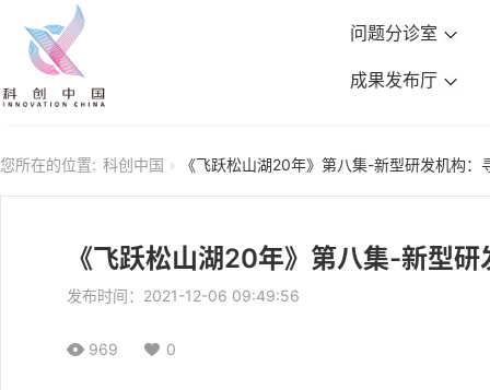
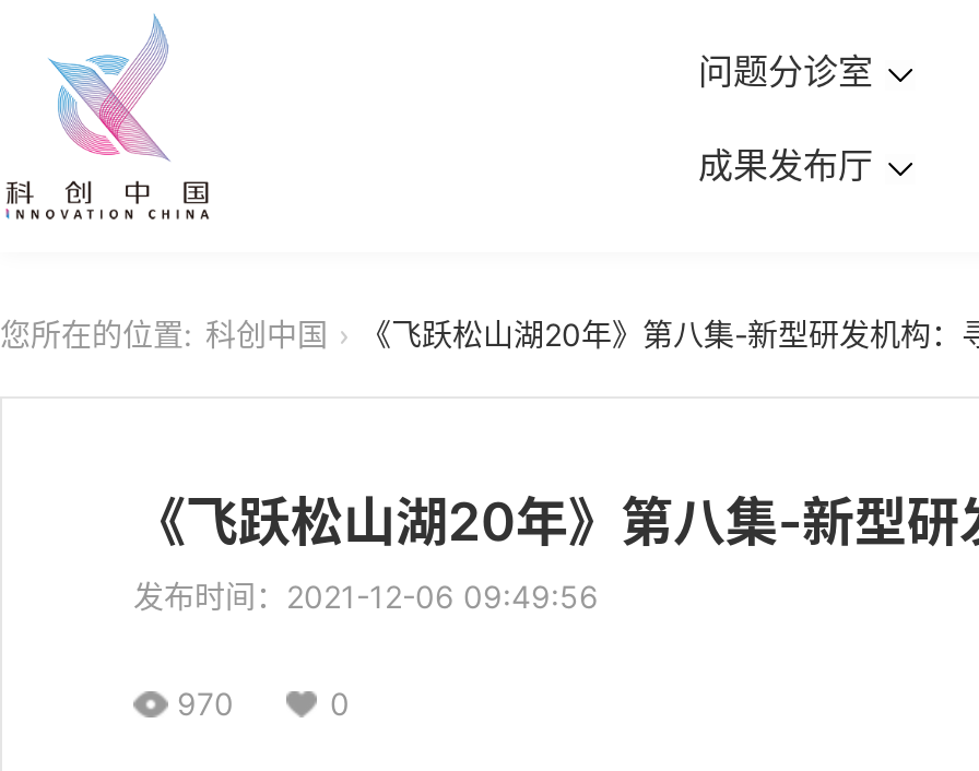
[89,340,118,358] 969 -> [177,685,234,722] 970

